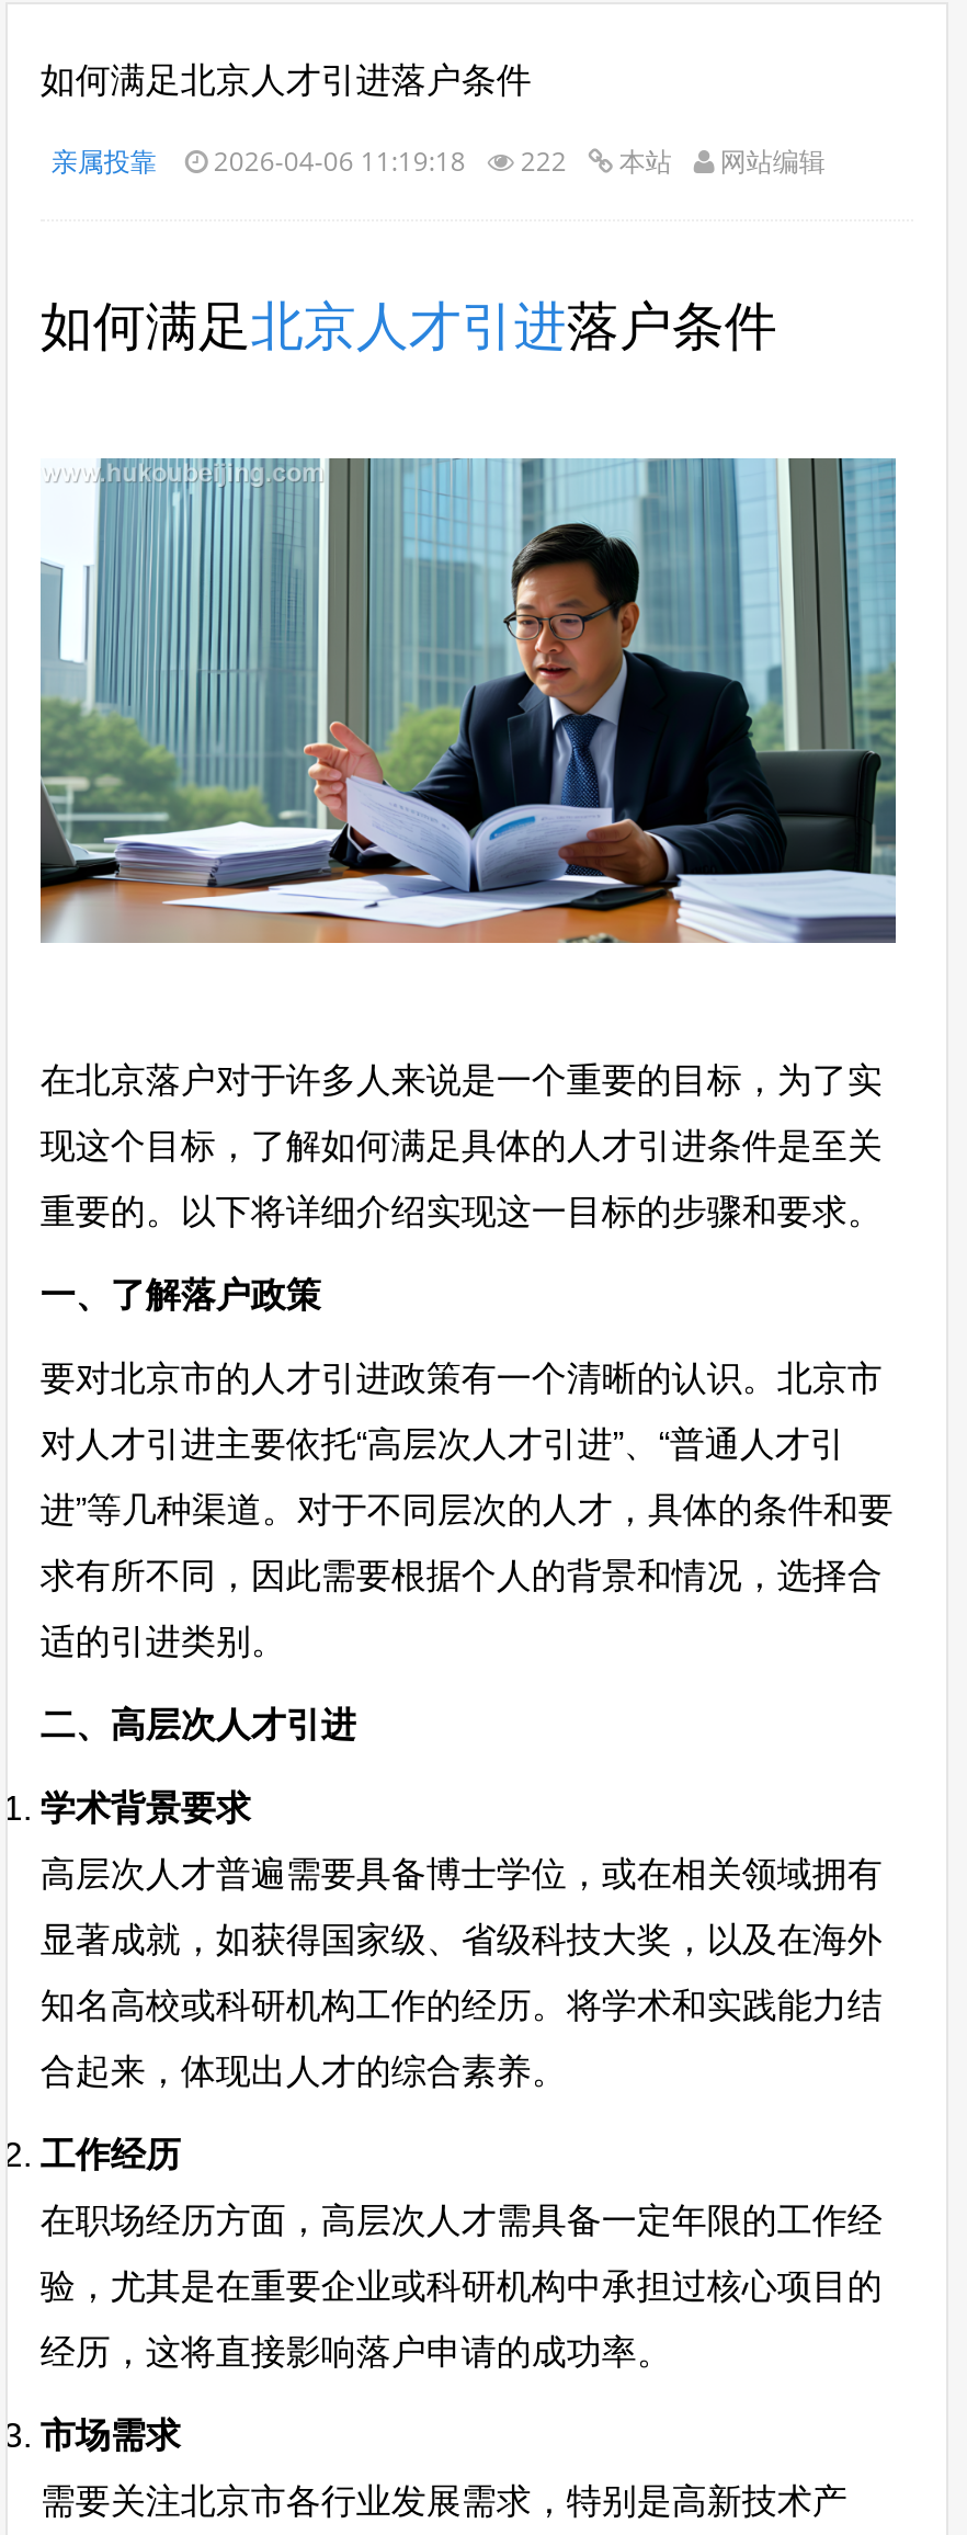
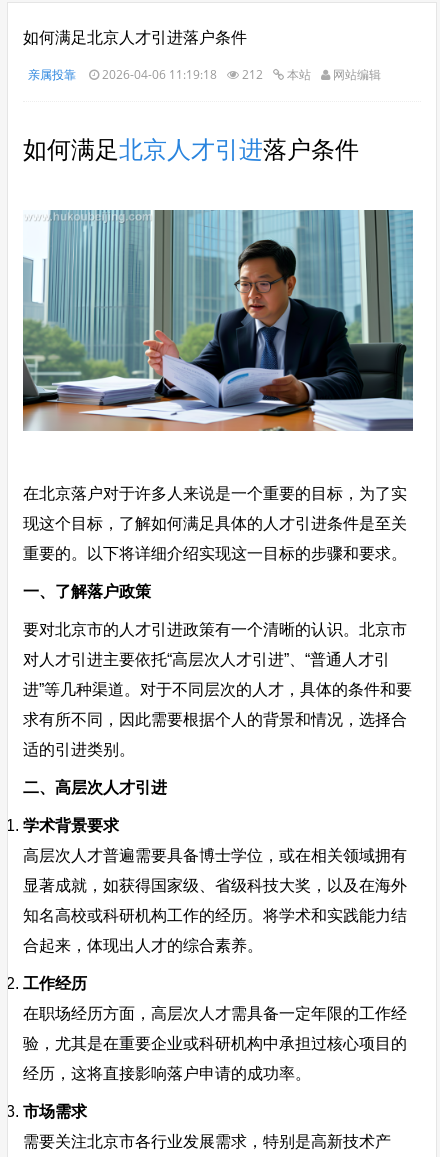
[51,143,825,180] 亲属投靠 2026-04-06 11:19:18 222 本站 网站编辑 -> [28,66,381,83] 亲属投靠 2026-04-06 11:19:18 212 本站 网站编辑

